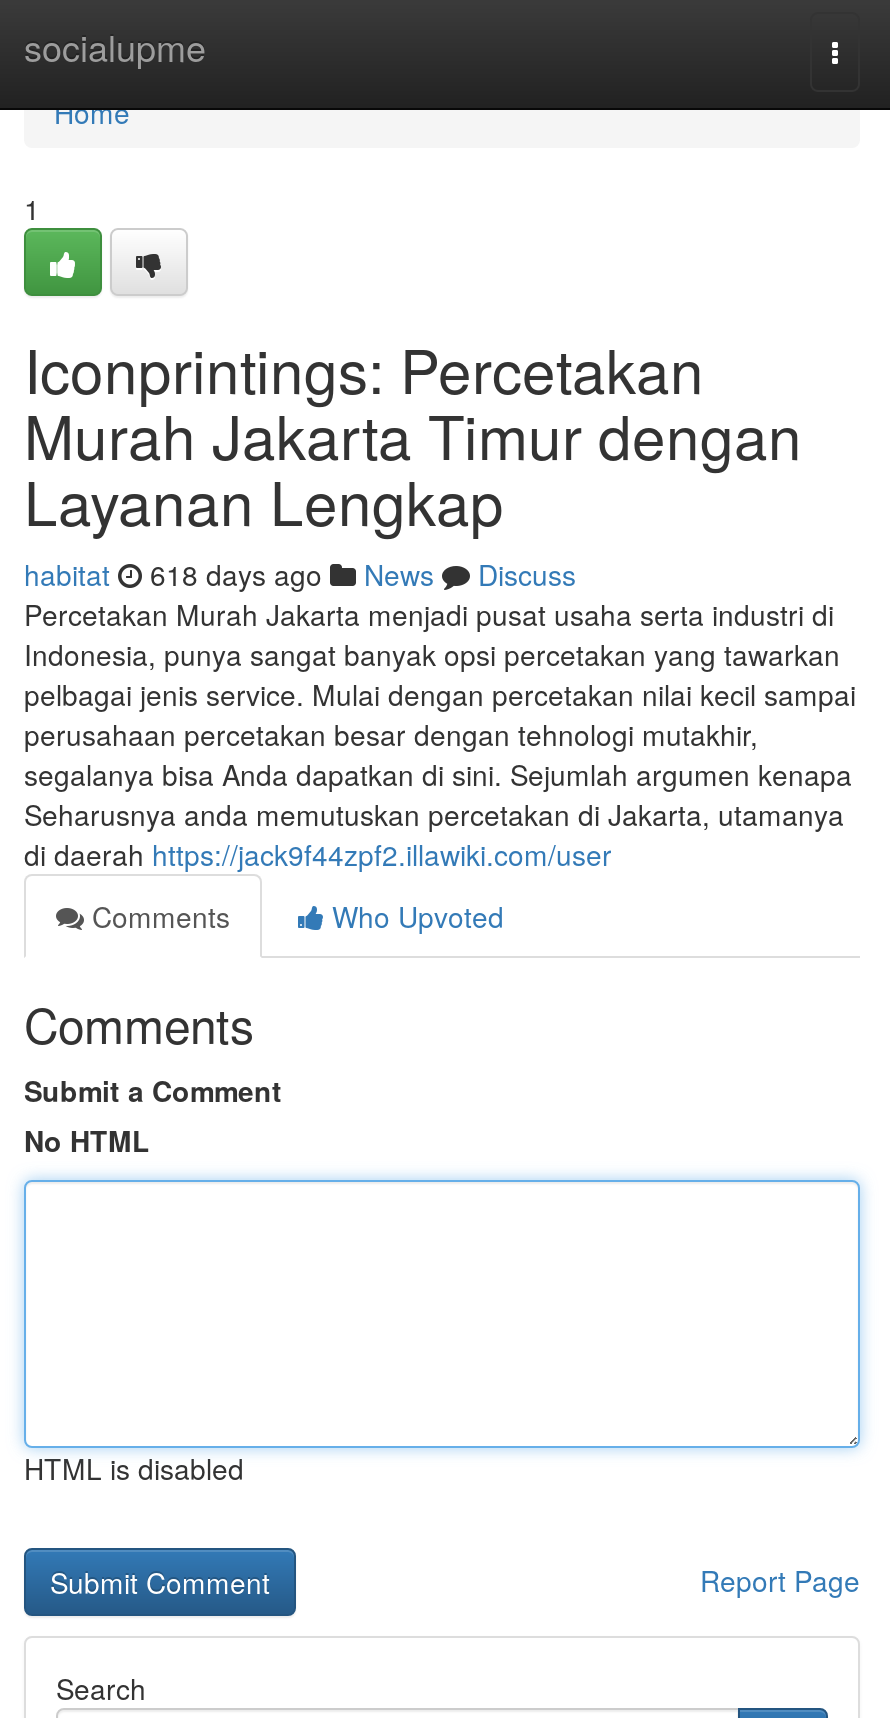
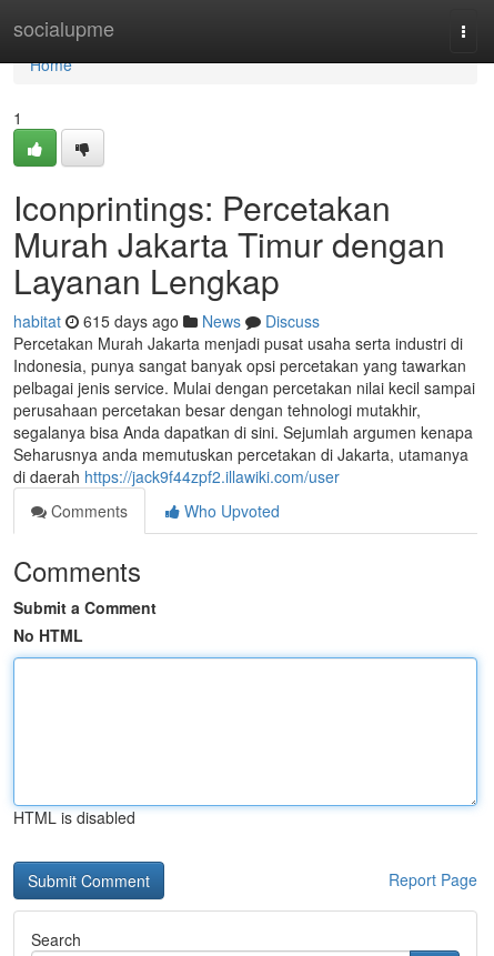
[24,554,576,594] habitat 618 days ago News Discuss -> [13,310,320,332] habitat 615 days ago News Discuss

